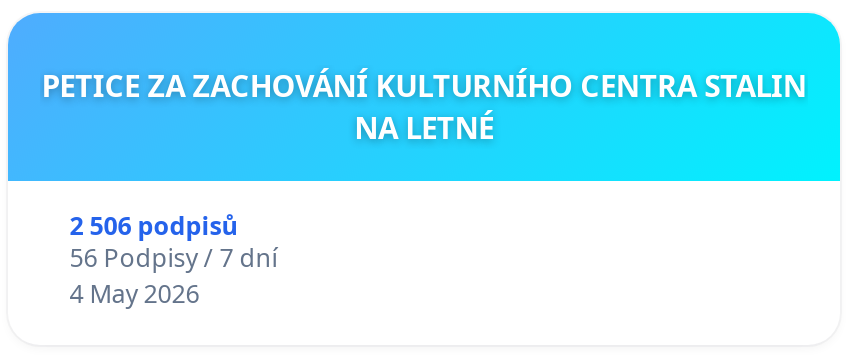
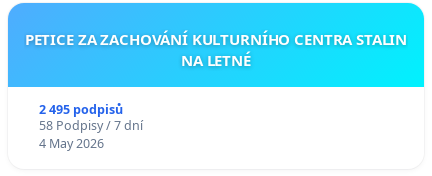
[70,210,238,244] 2 506 podpisů -> [39,101,123,118] 2 495 podpisů
[70,242,278,276] 56 Podpisy / 7 dní -> [39,117,143,134] 58 Podpisy / 7 dní

